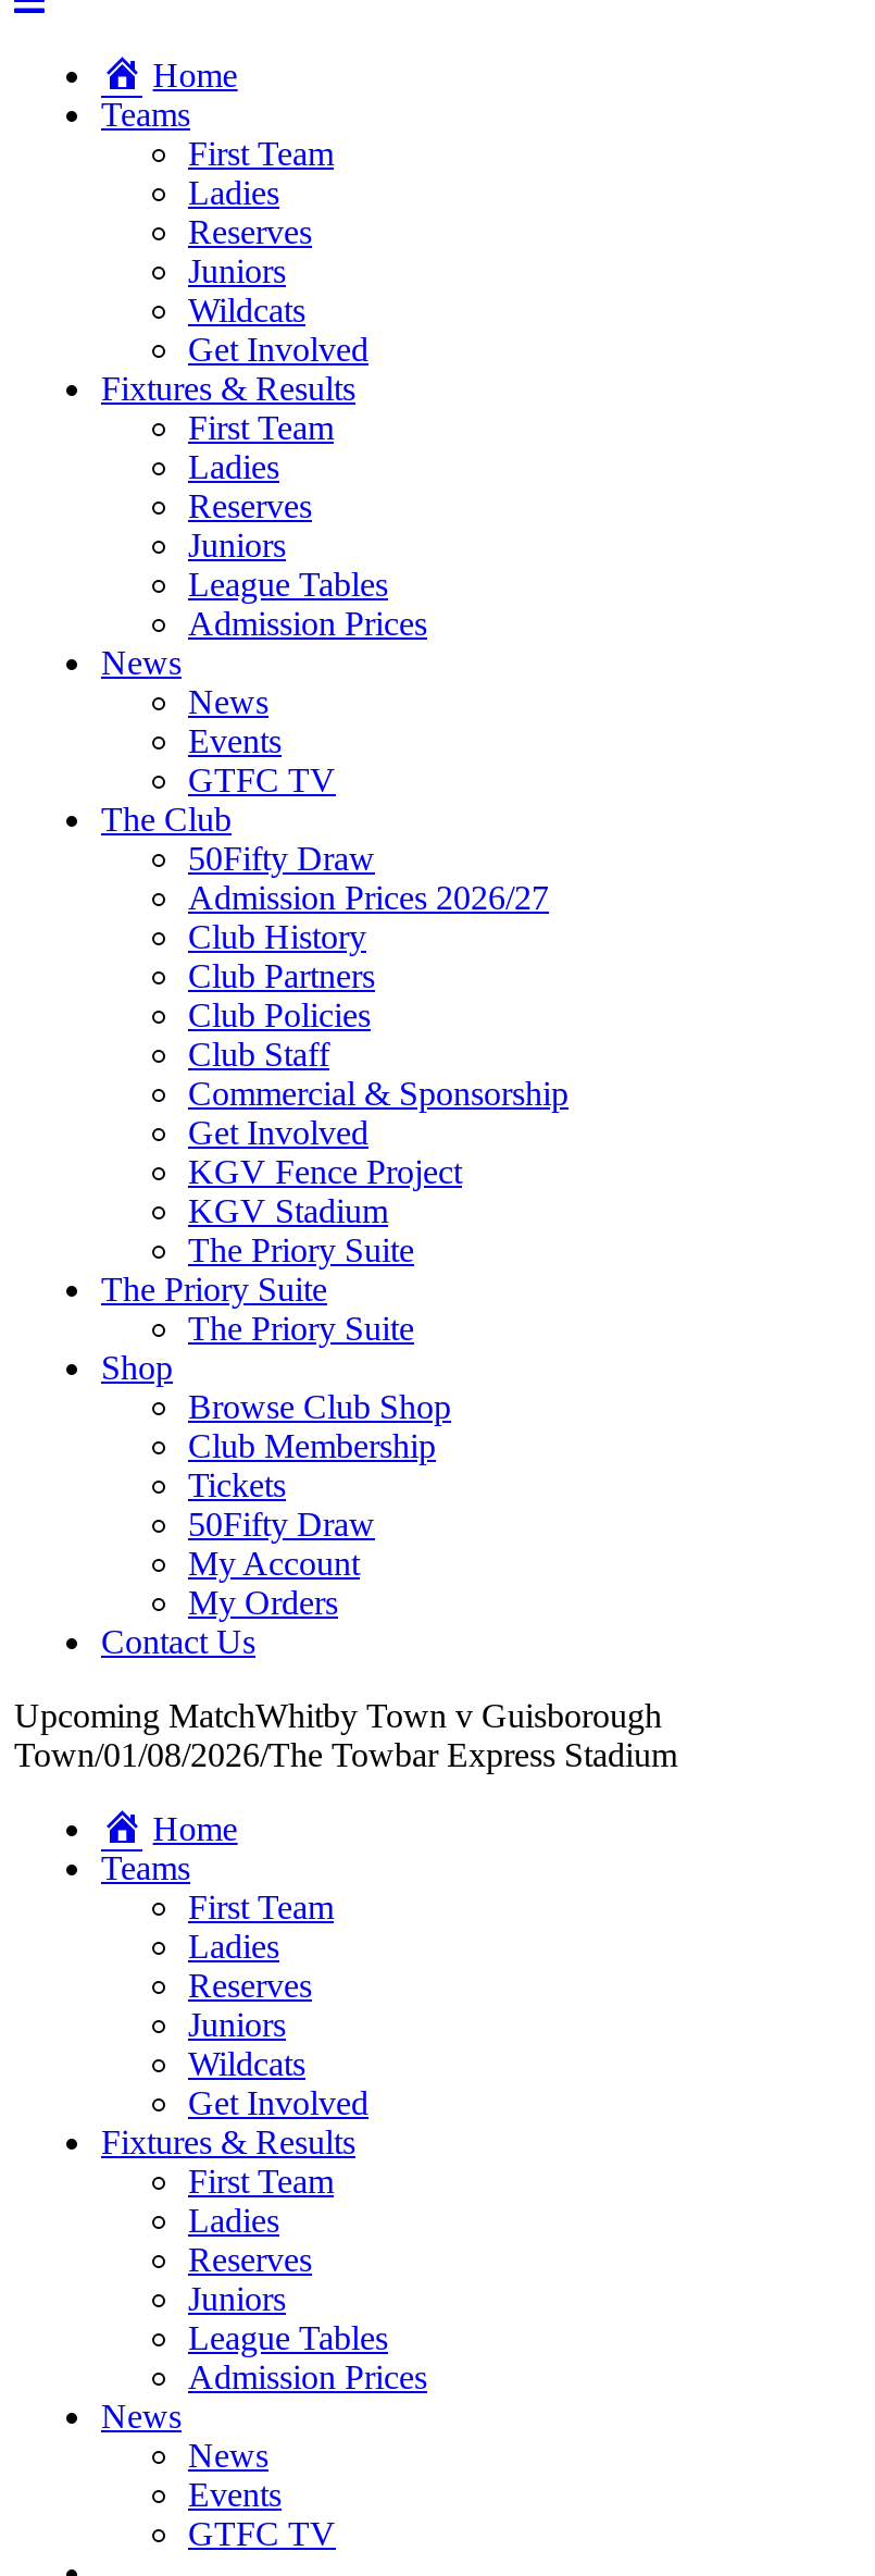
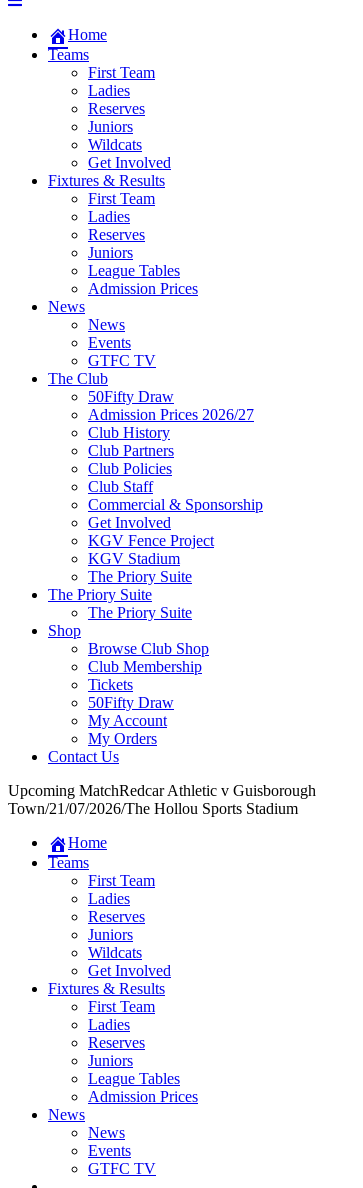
[14,1697,662,1734] Upcoming MatchWhitby Town v Guisborough -> [8,782,316,799] Upcoming MatchRedcar Athletic v Guisborough
[14,1736,677,1773] Town/01/08/2026/The Towbar Express Stadium -> [8,800,298,817] Town/21/07/2026/The Hollou Sports Stadium

